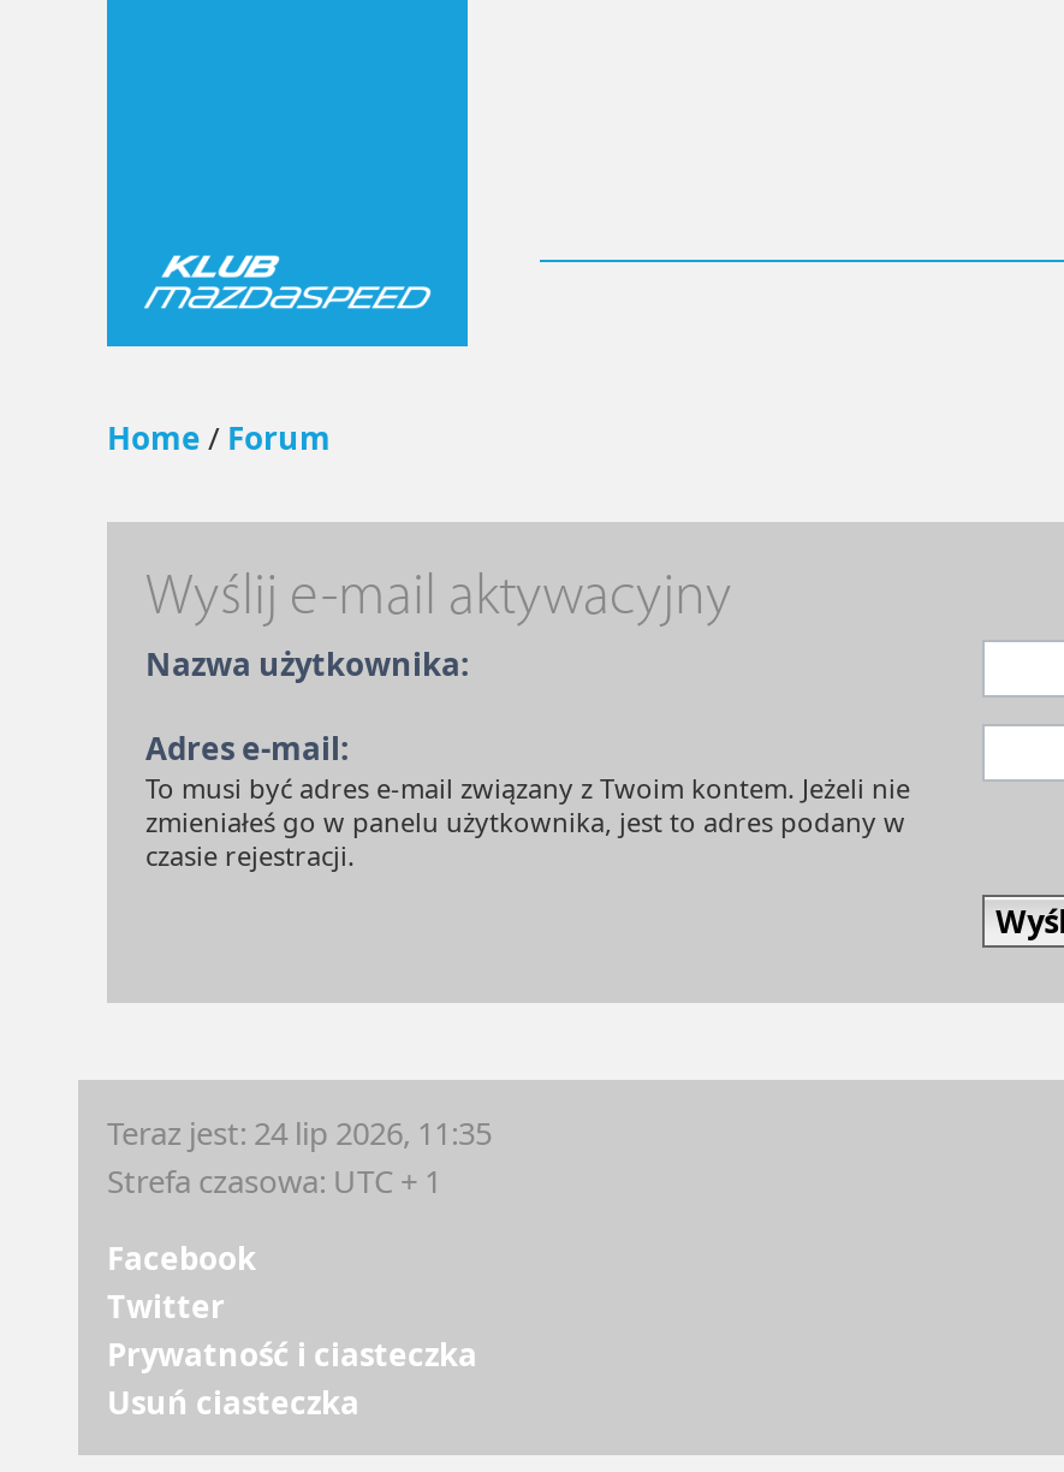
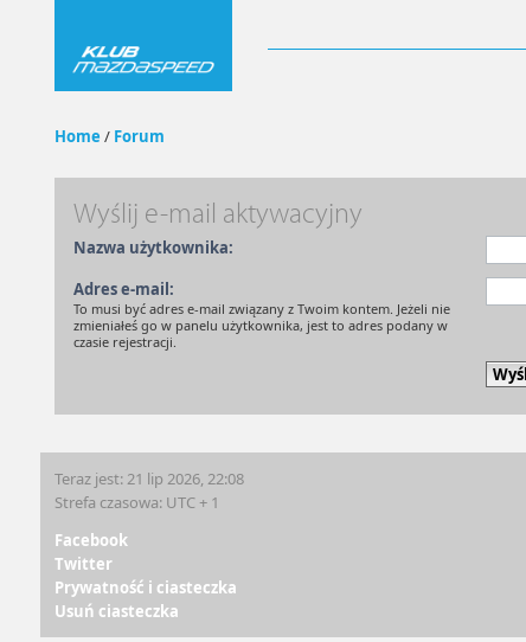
[107,1110,492,1153] Teraz jest: 24 lip 2026, 11:35 -> [54,467,244,489] Teraz jest: 21 lip 2026, 22:08

